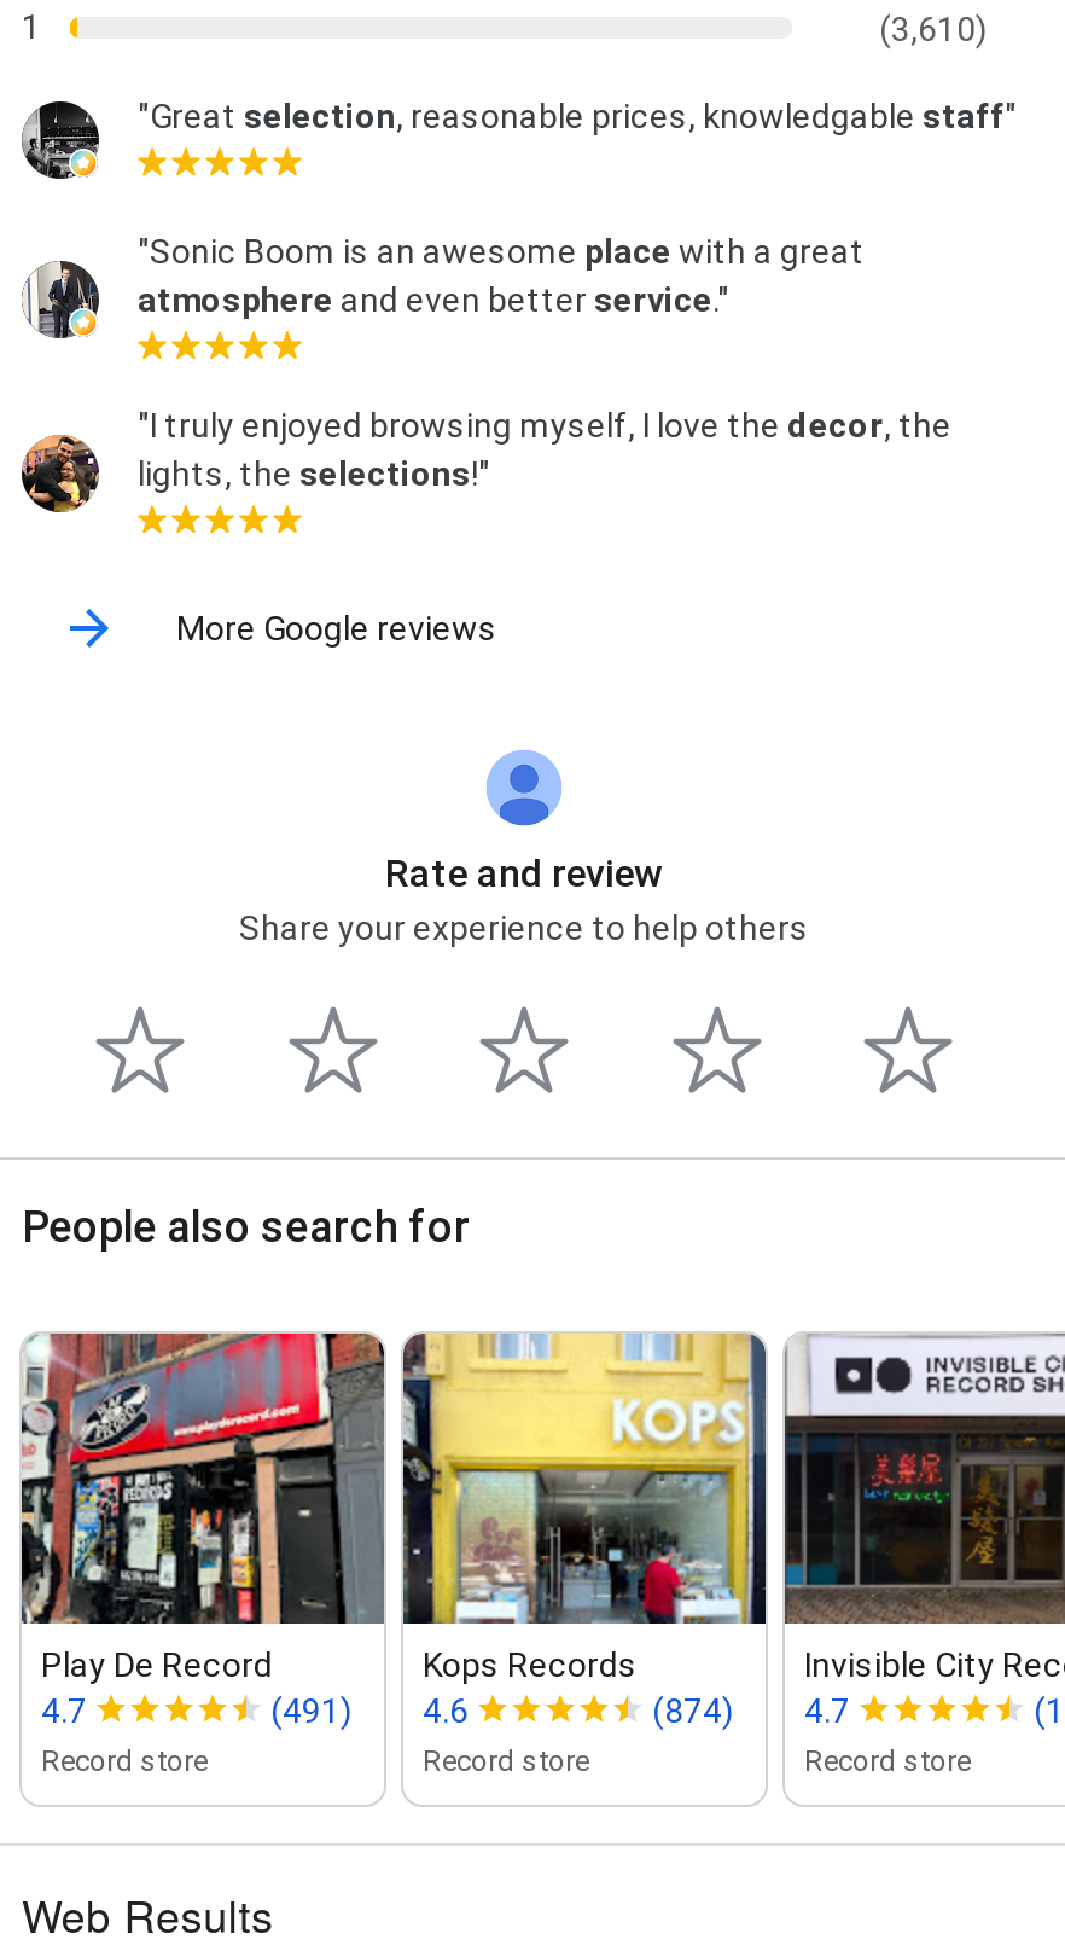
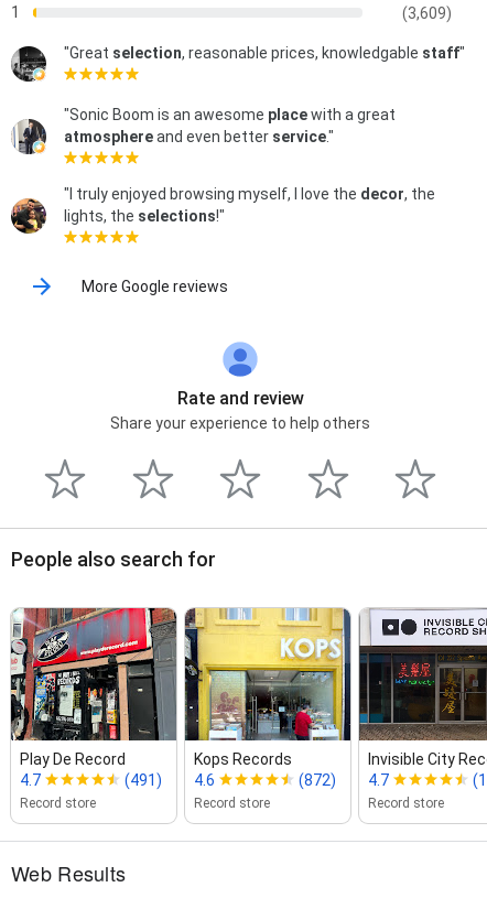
[879,9,988,48] (3,610) -> [402,4,452,22] (3,609)
[652,1691,850,1729] (874) 4.7 -> [299,771,389,789] (872) 4.7

